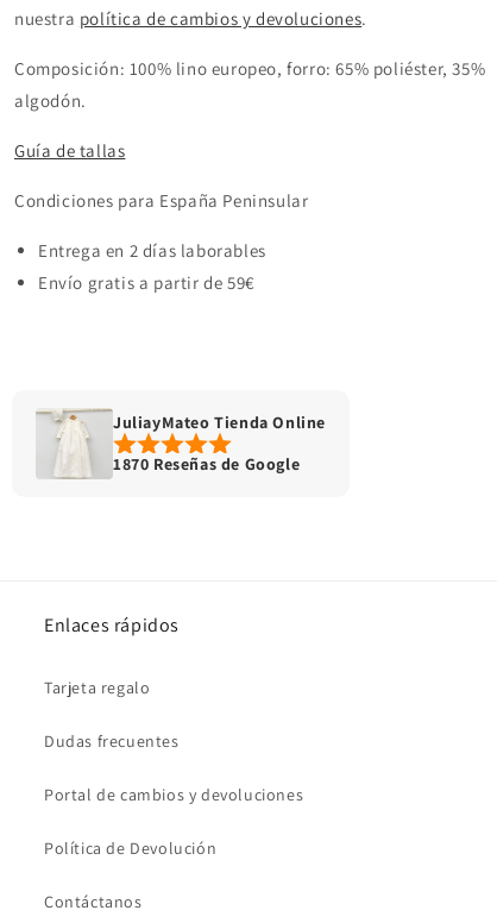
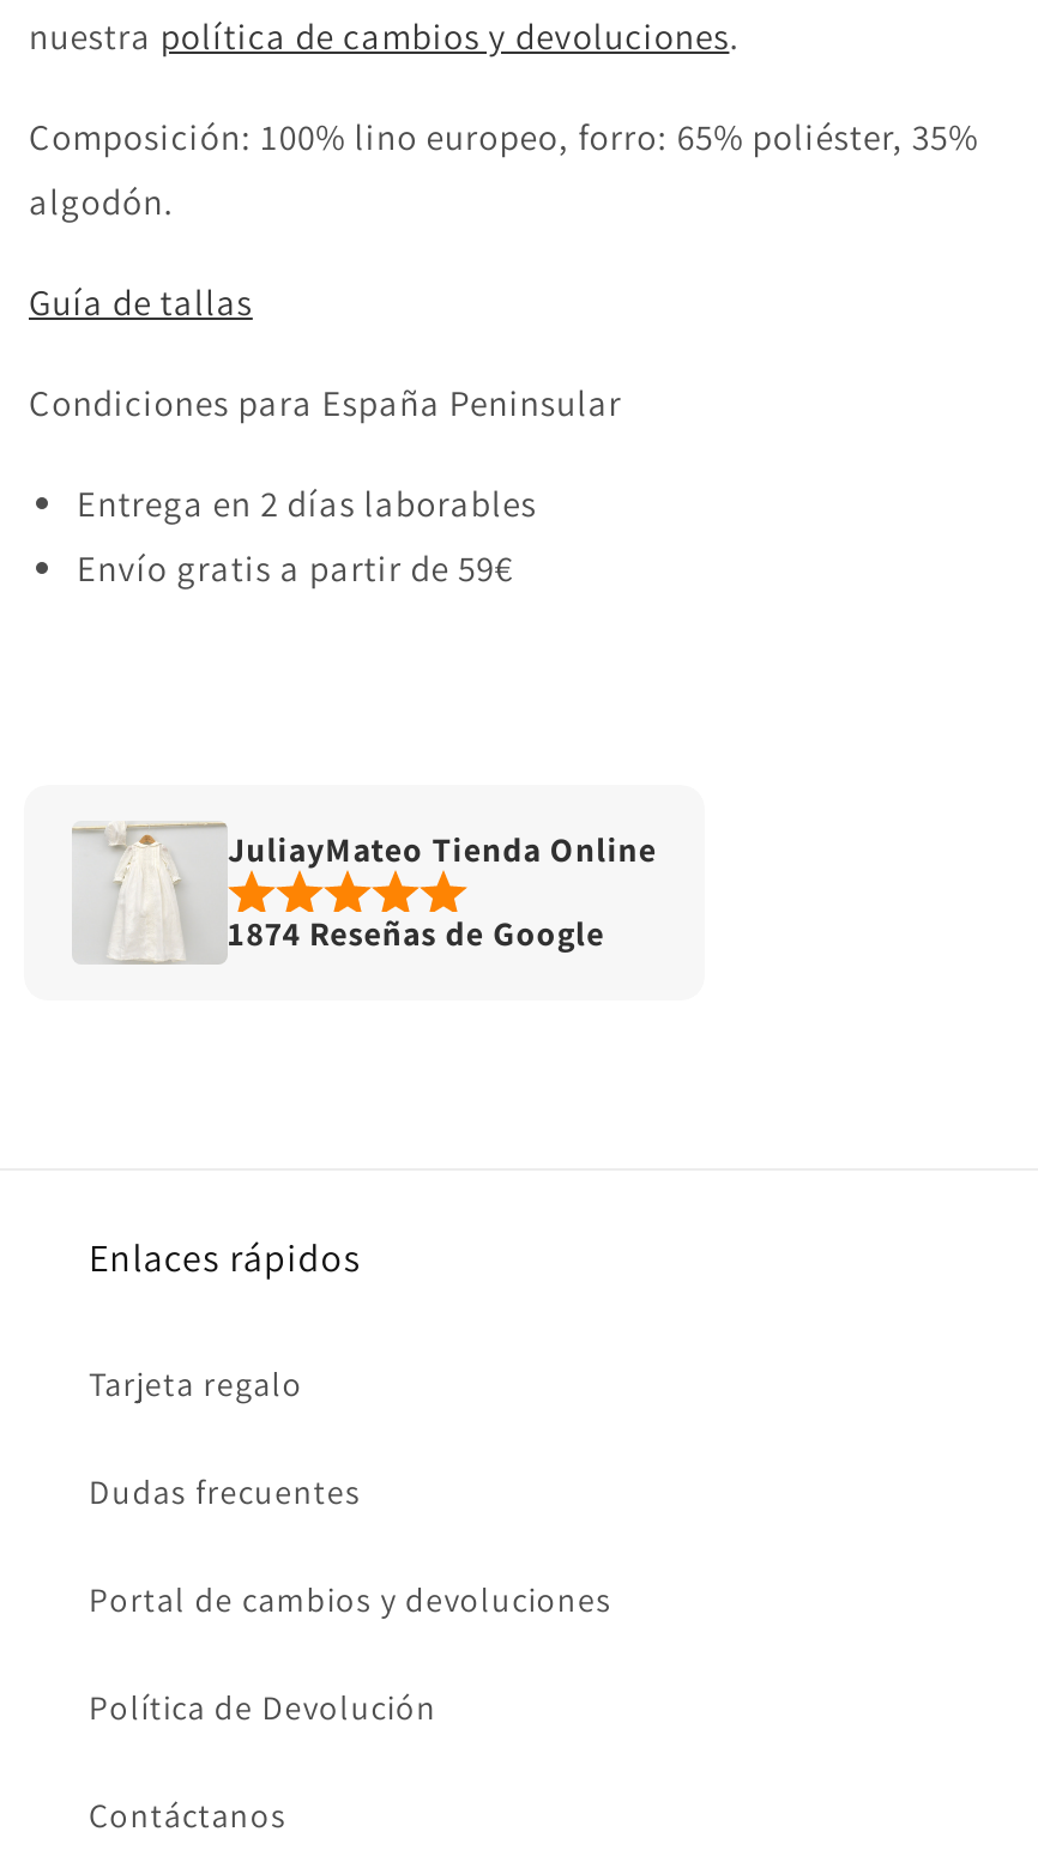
[113,453,300,474] 1870 Reseñas de Google -> [228,911,605,954] 1874 Reseñas de Google

